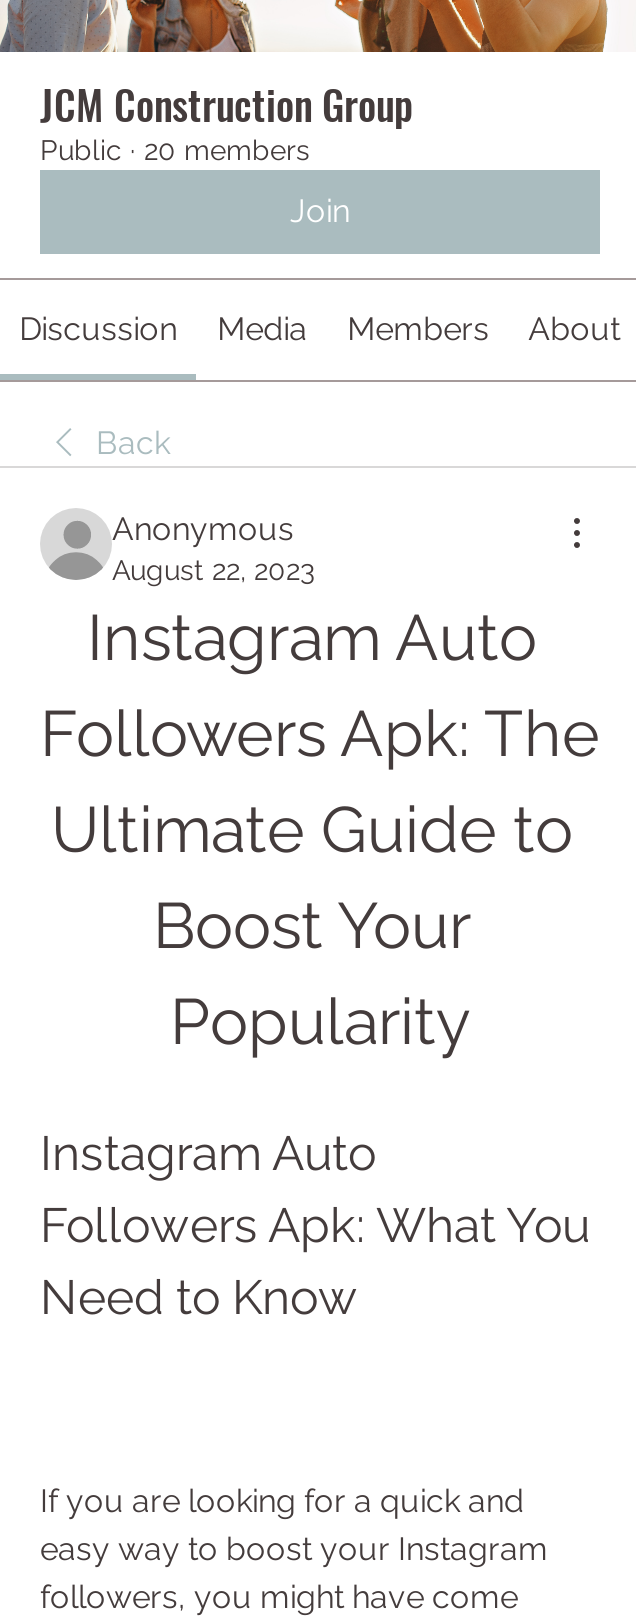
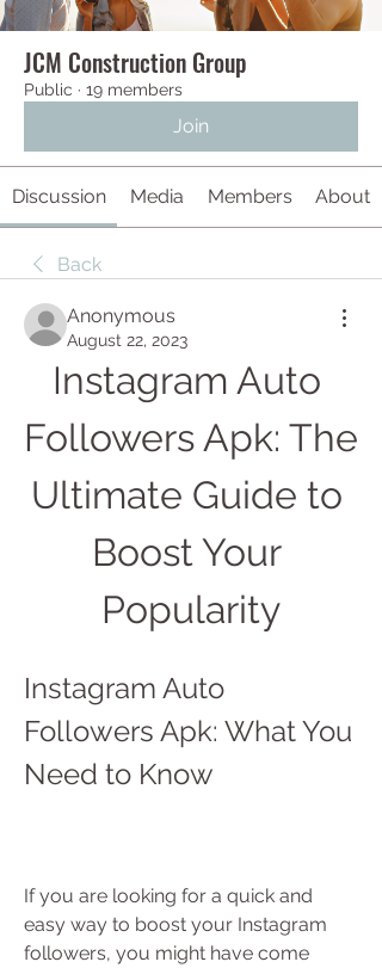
[40,134,310,166] Public · 20 members -> [24,80,183,99] Public · 19 members

